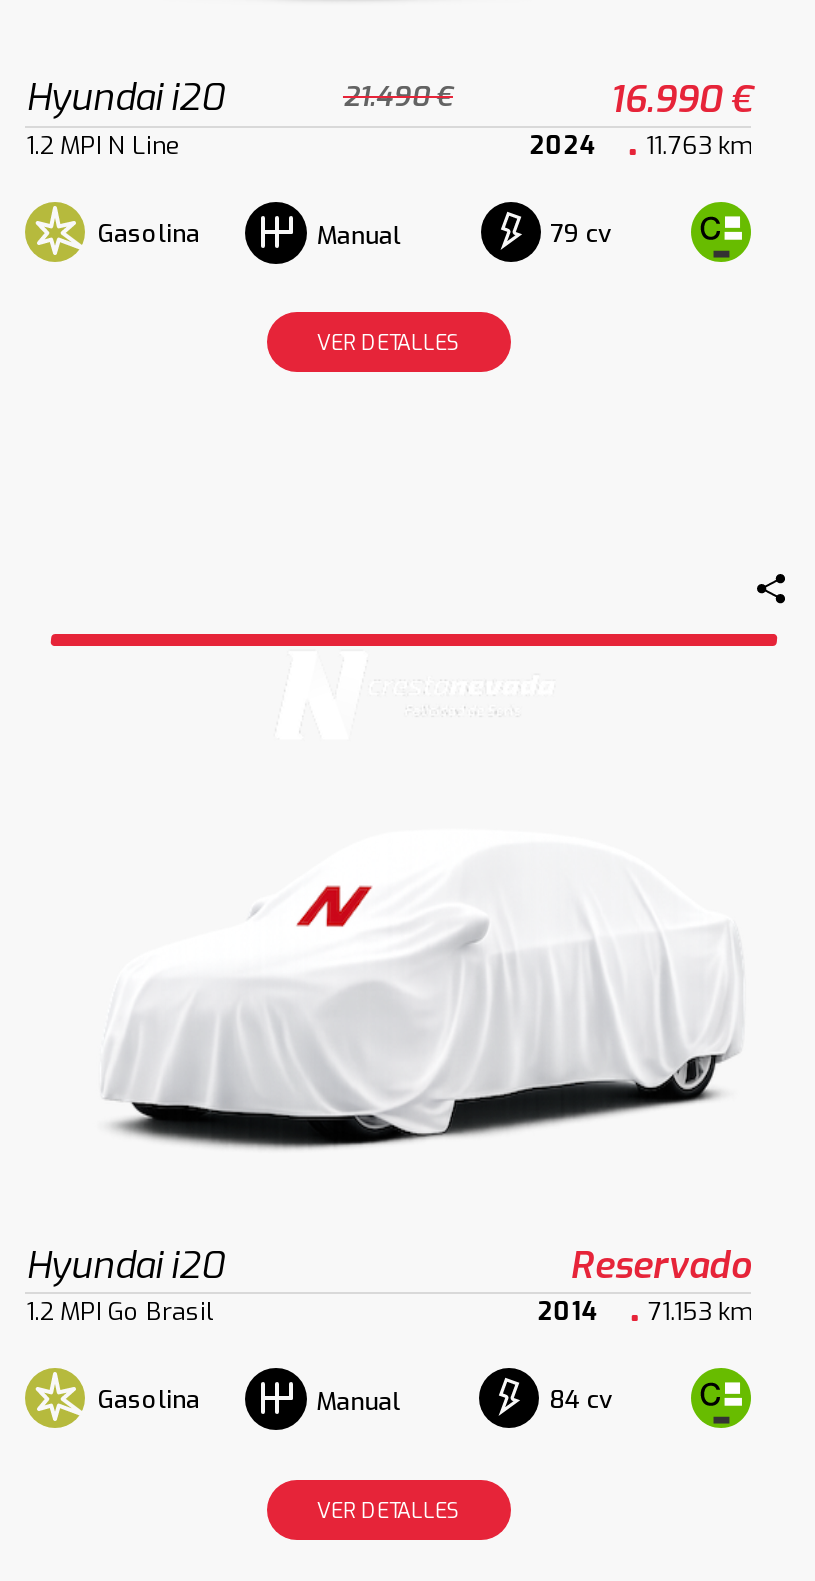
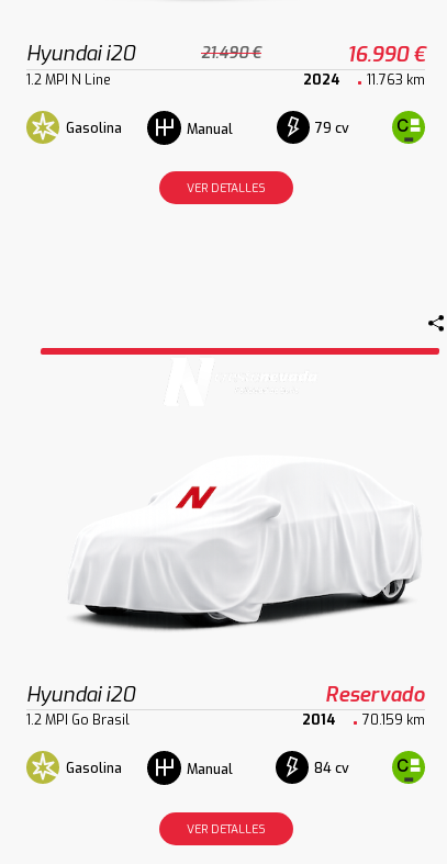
[538,1296,752,1328] 2014 71.153 km -> [302,711,425,729] 2014 70.159 km

